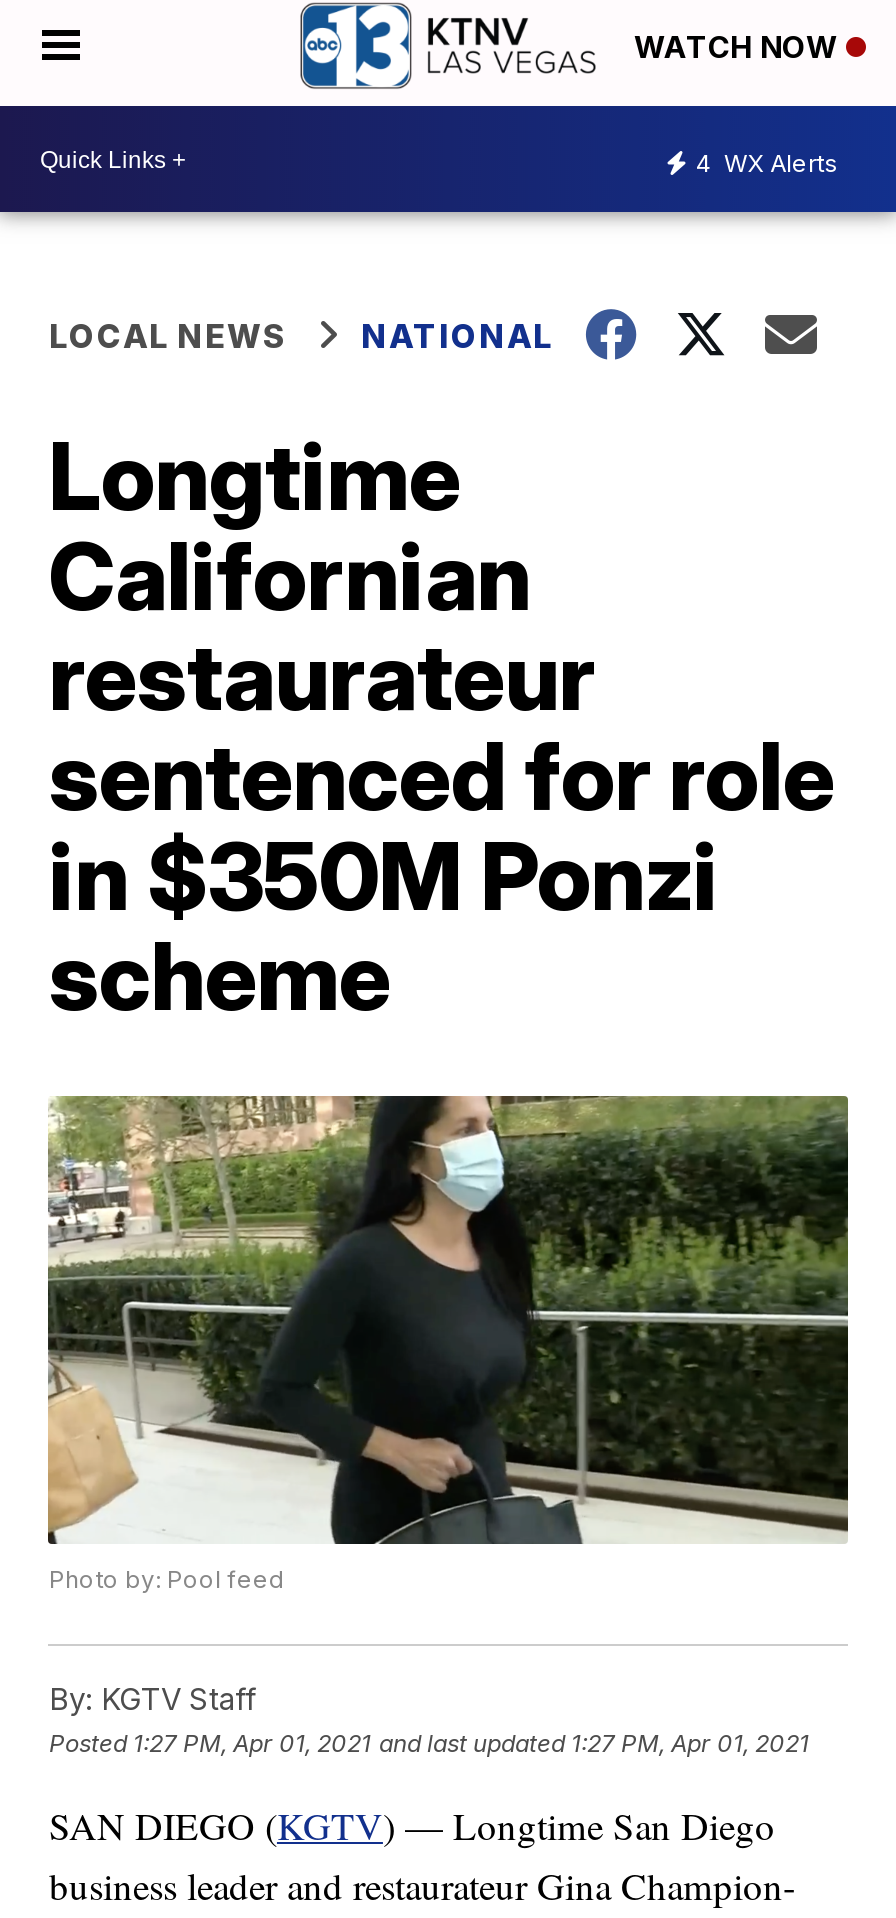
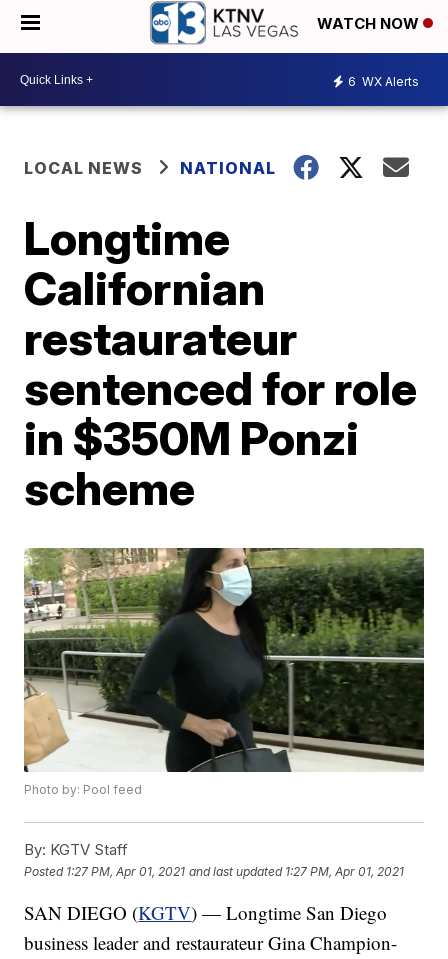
[696,147,838,177] 4 WX Alerts -> [348,73,419,88] 6 WX Alerts

